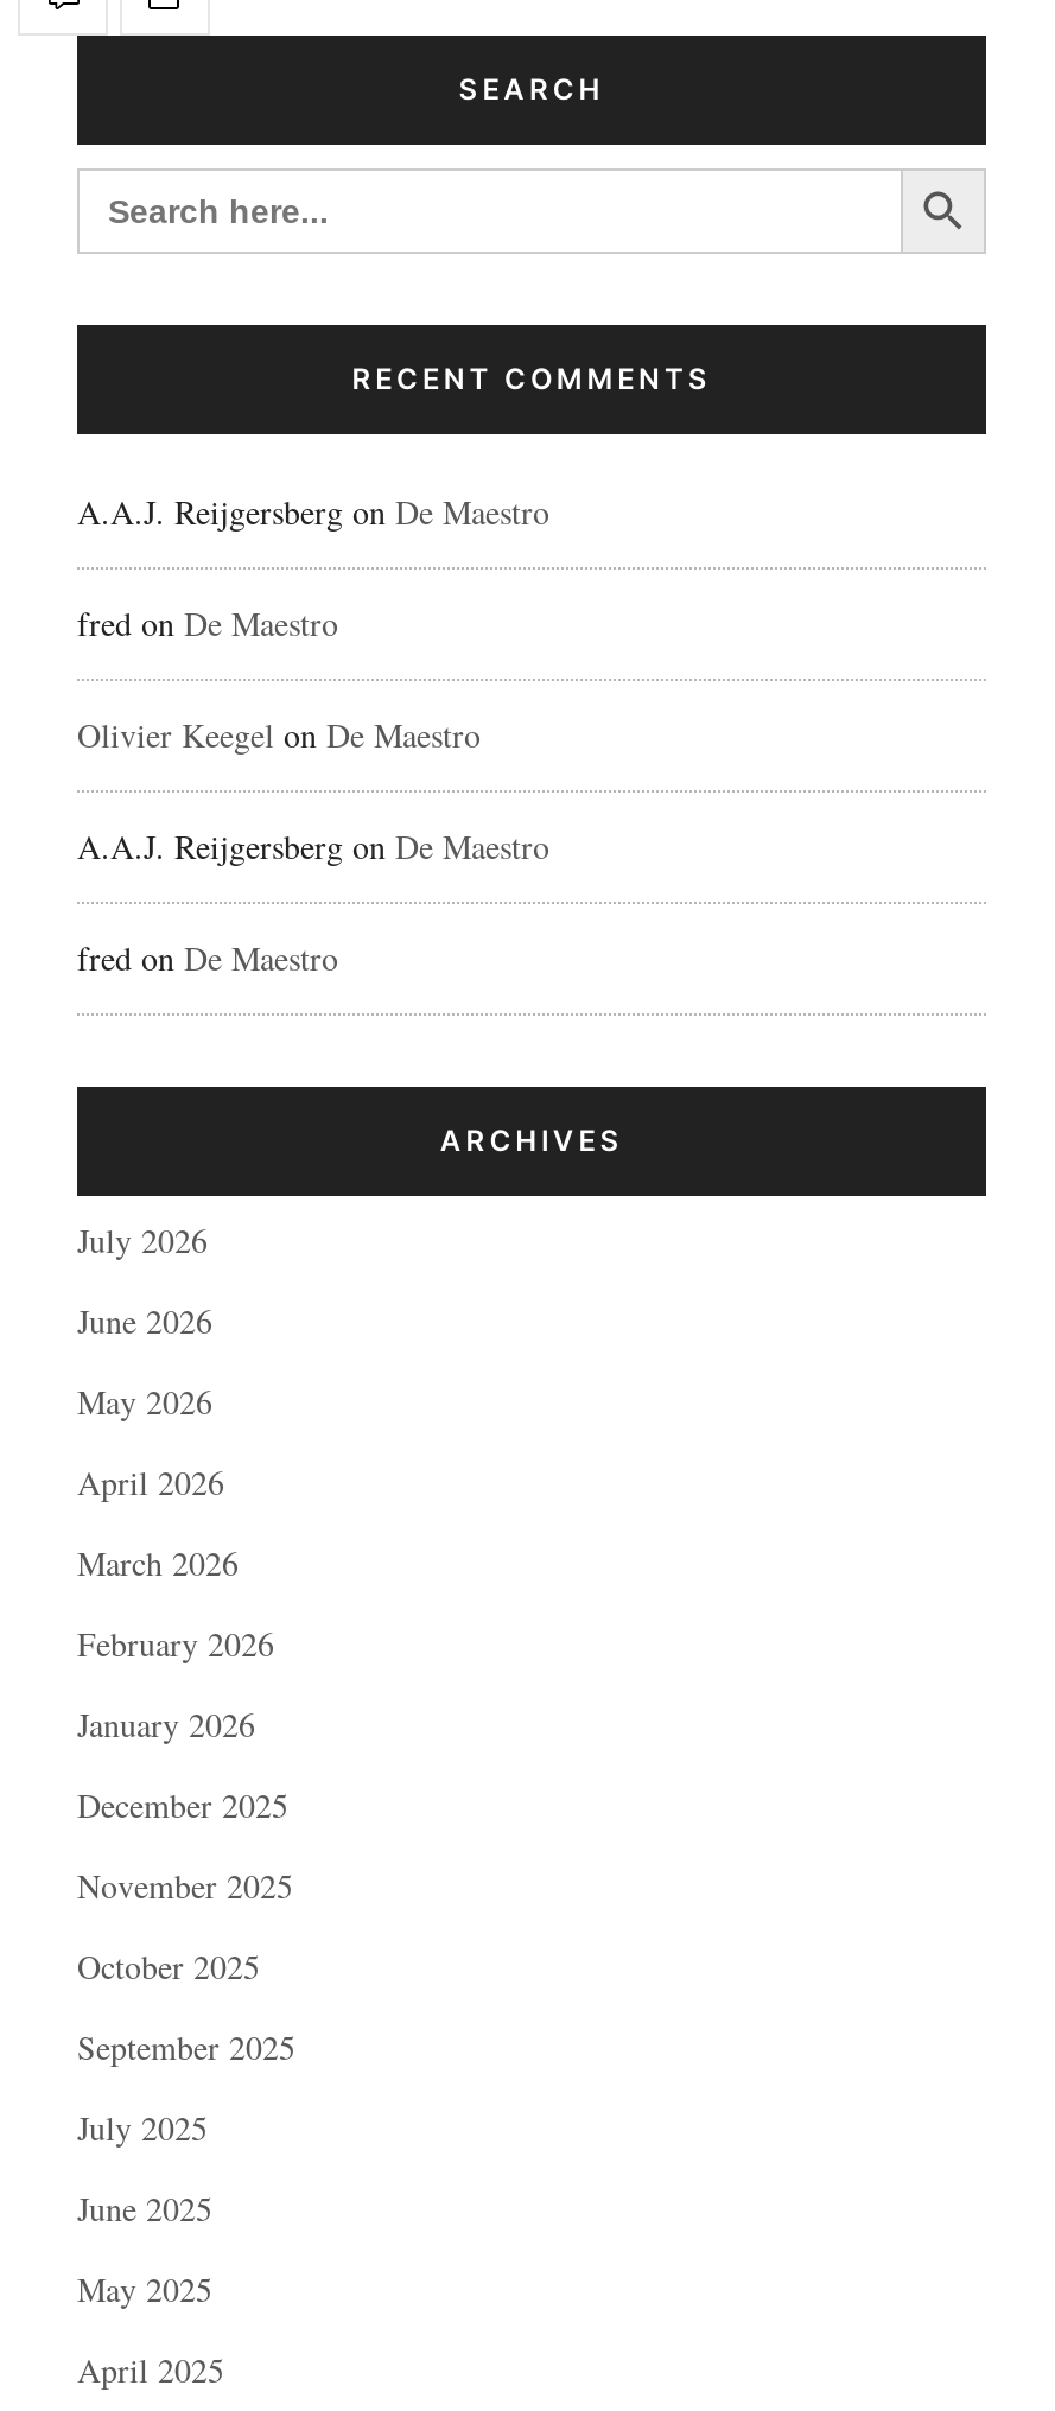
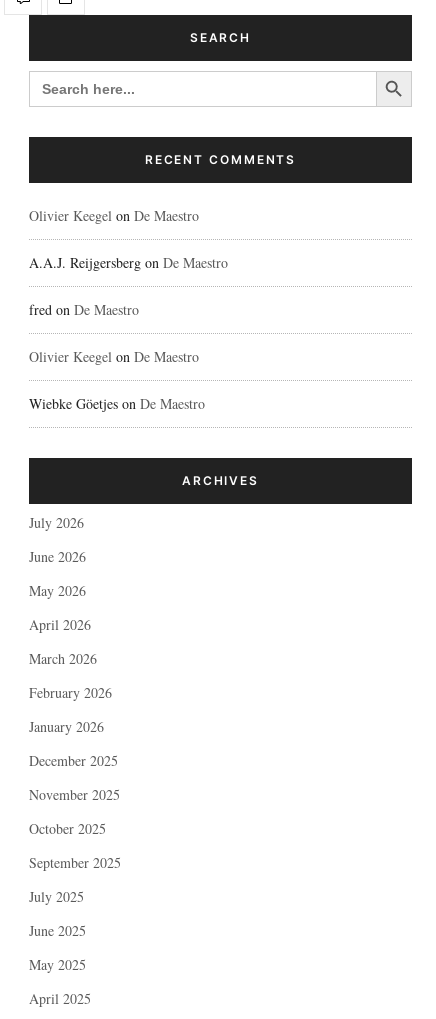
[77,489,549,645] A.A.J. Reijgersberg on De Maestro | fred on De Maestro -> none
moved [77,712,549,980] -> [29,206,228,319]: Olivier Keegel on De Maestro | A.A.J. Reijgersberg on De Maestro | fred on De Maestro
none -> [29,347,205,413] Olivier Keegel on De Maestro | Wiebke Göetjes on De Maestro

